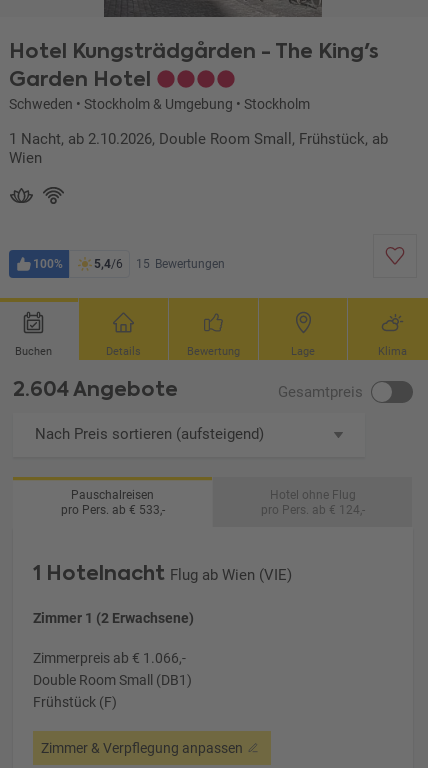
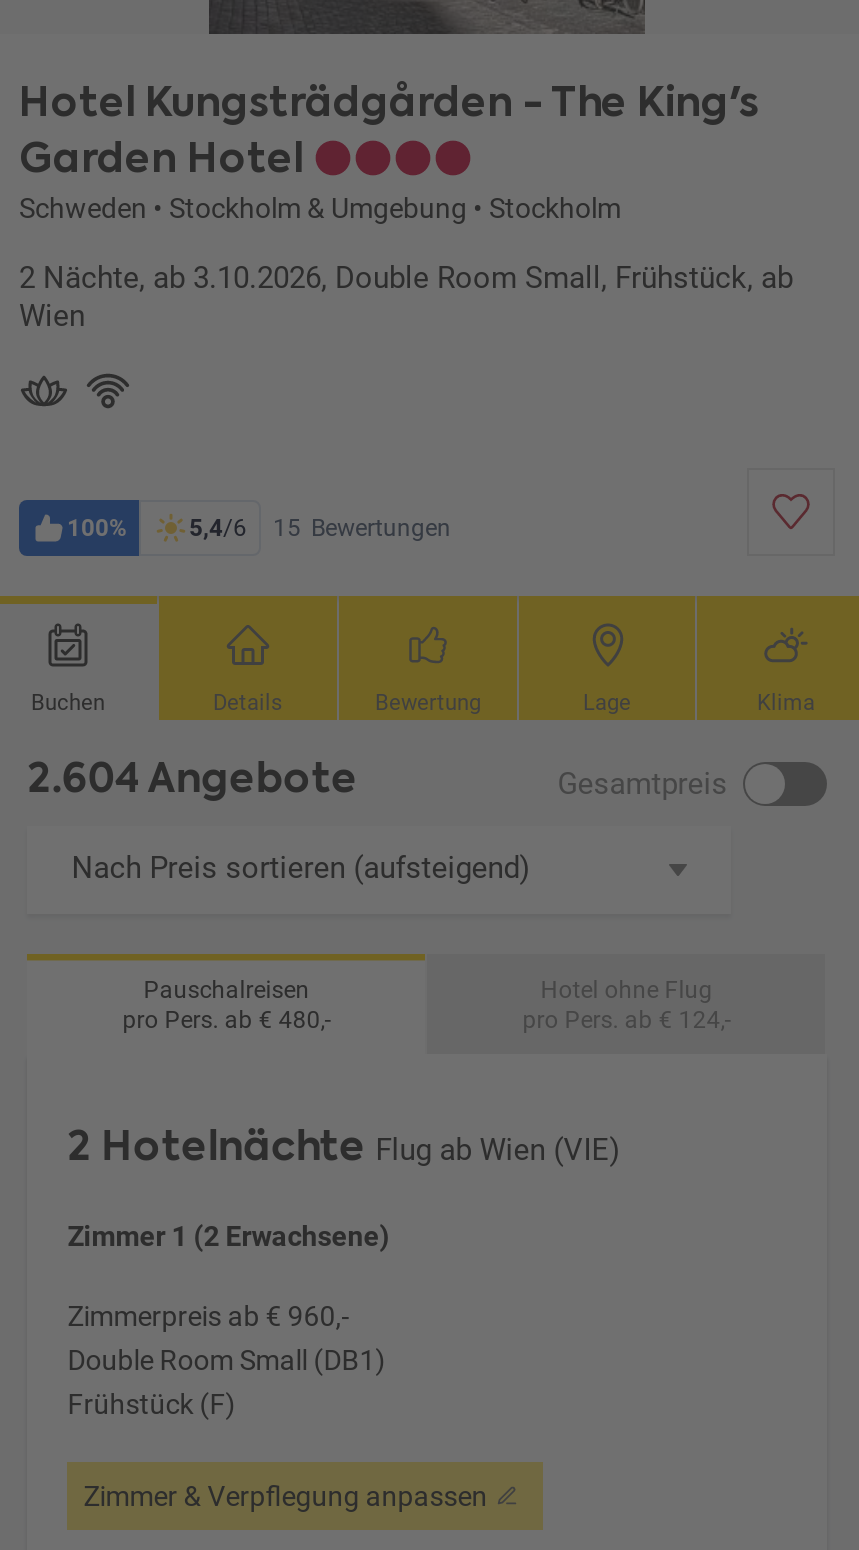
[9,130,388,148] 1 Nacht, ab 2.10.2026, Double Room Small, Frühstück, ab -> [19,260,793,296] 2 Nächte, ab 3.10.2026, Double Room Small, Frühstück, ab
[61,503,165,517] pro Pers. ab € 533,- -> [122,1006,330,1034] pro Pers. ab € 480,-
[33,559,292,587] 1 Hotelnacht Flug ab Wien (VIE) -> [67,1118,619,1174] 2 Hotelnächte Flug ab Wien (VIE)
[33,650,186,666] Zimmerpreis ab € 1.066,- -> [67,1300,349,1332] Zimmerpreis ab € 960,-

